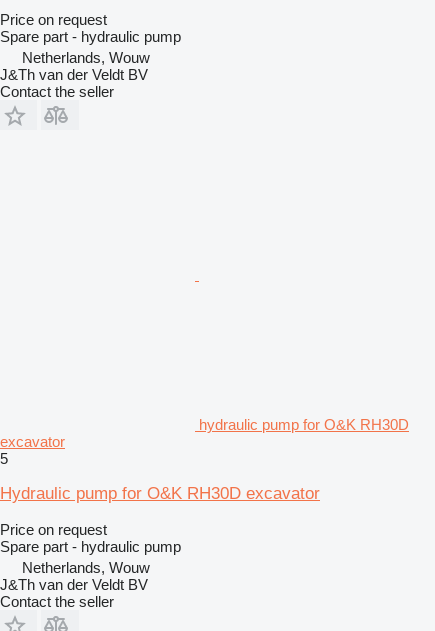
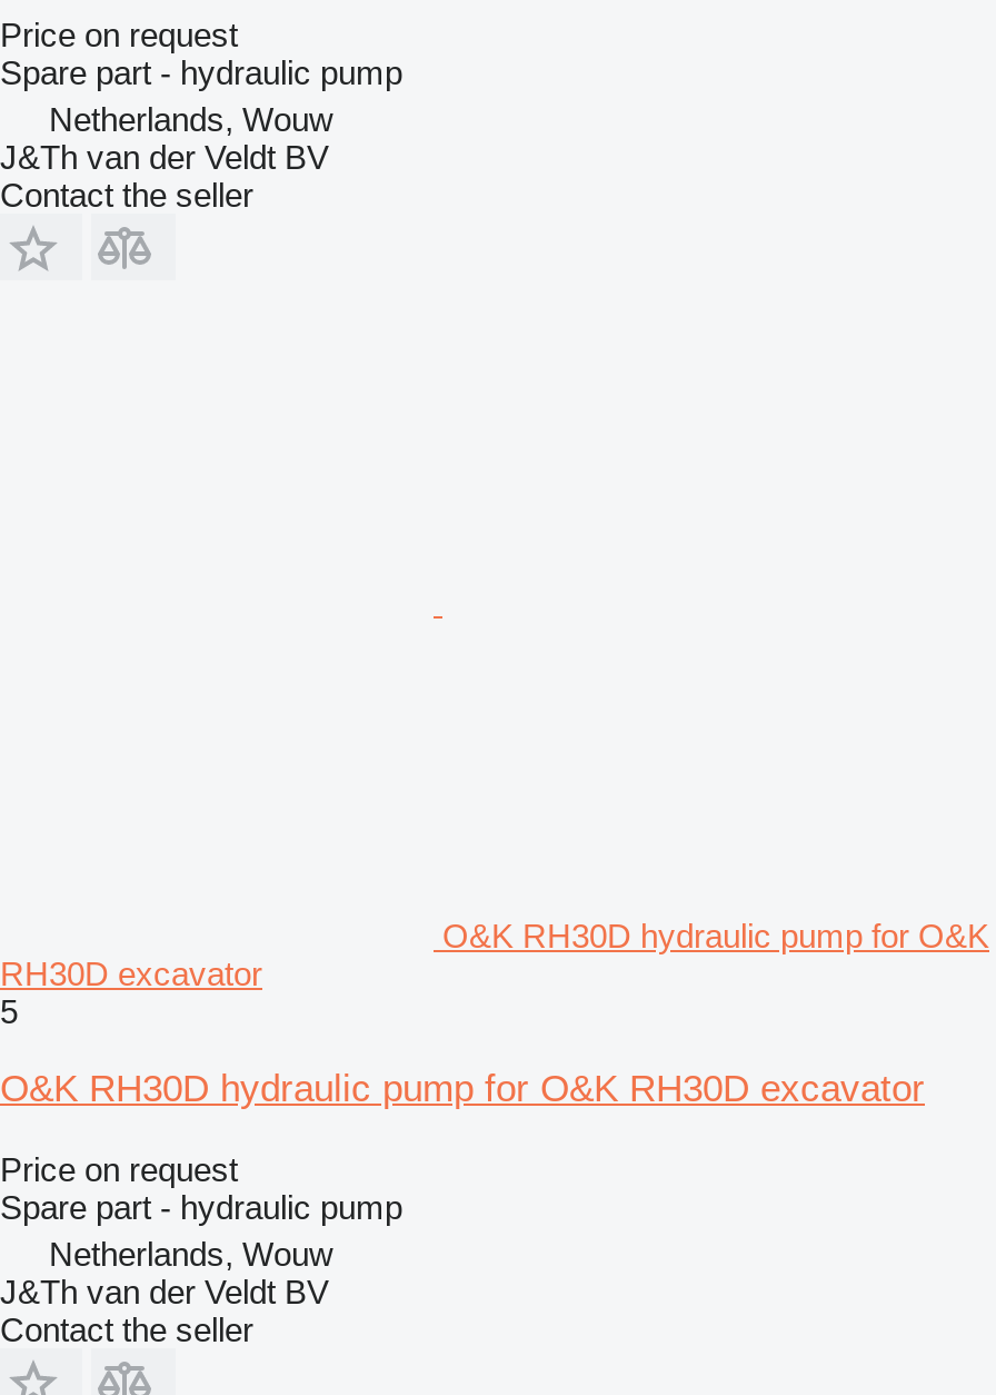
[0,416,409,450] hydraulic pump for O&K RH30D | excavator -> [0,916,989,992] O&K RH30D hydraulic pump for O&K | RH30D excavator
[0,484,320,503] Hydraulic pump for O&K RH30D excavator -> [0,1068,925,1110] O&K RH30D hydraulic pump for O&K RH30D excavator

